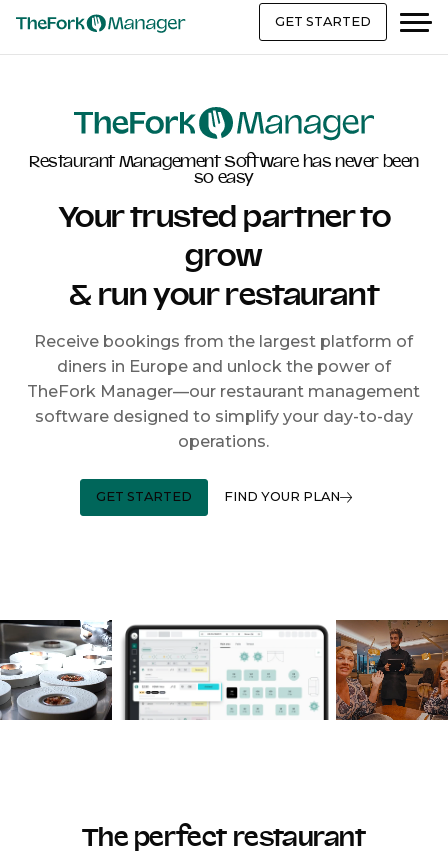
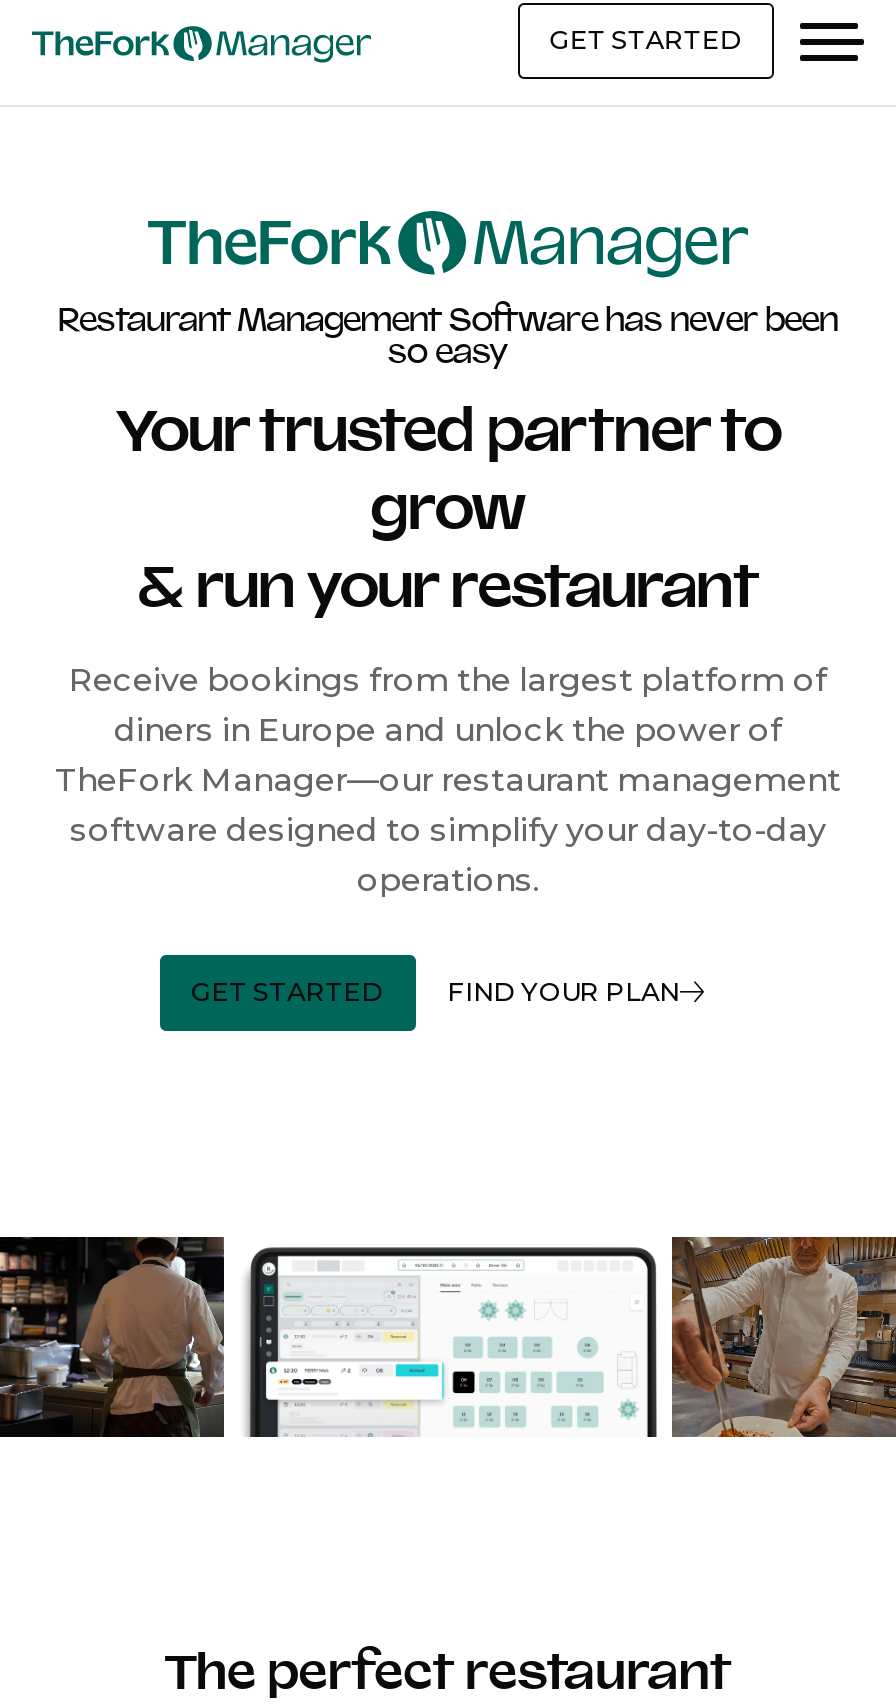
[3,620,113,721] [image] -> [6,1235,226,1437] [image]
[336,620,445,721] [image] -> [672,1237,890,1437] [image]

